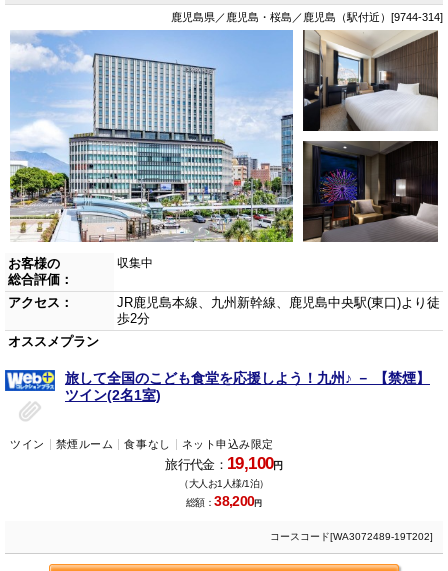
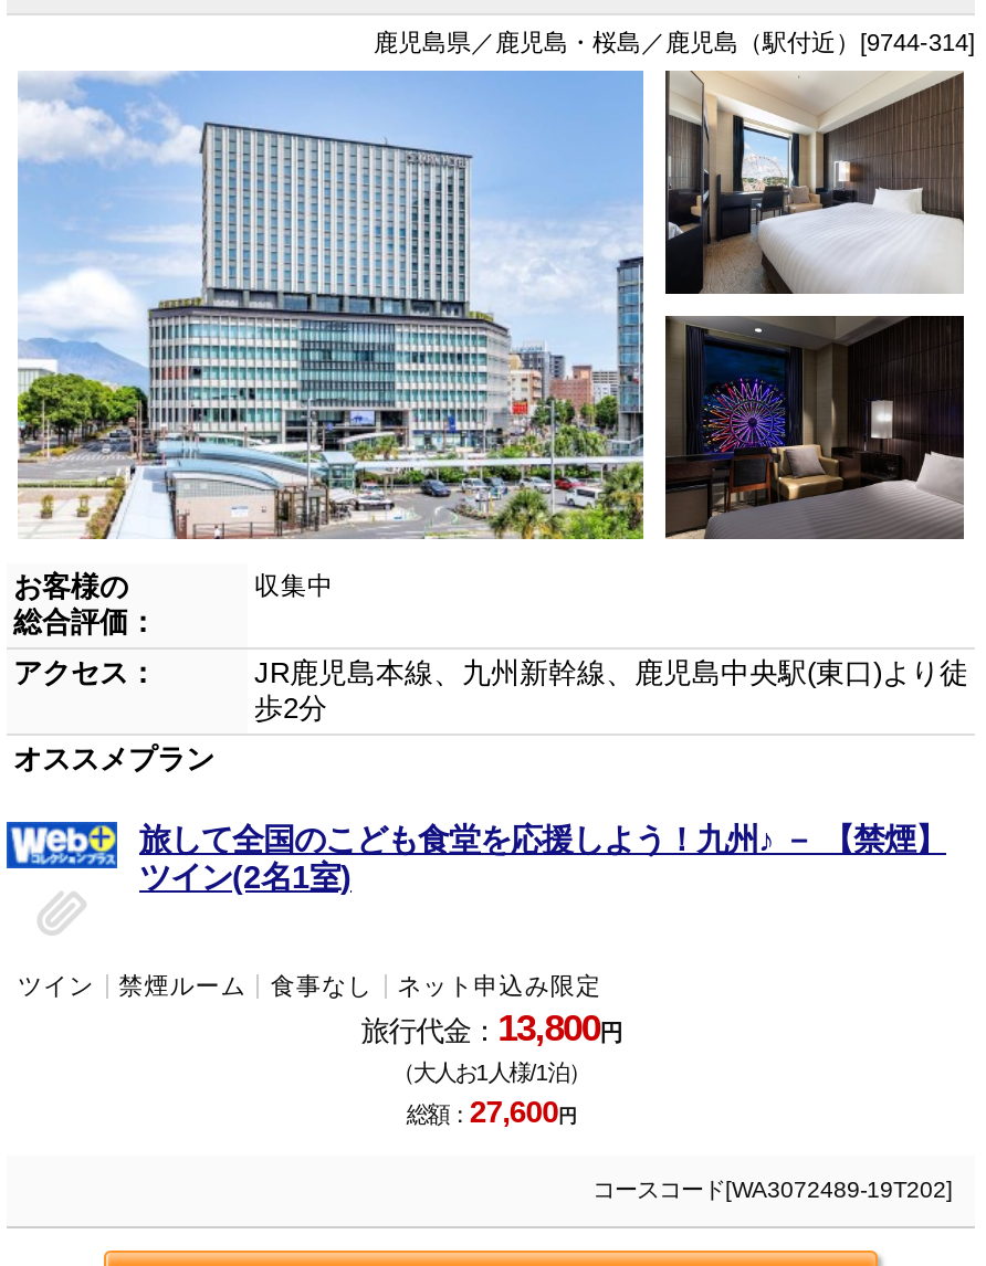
[165,454,283,473] 旅行代金：19,100円 -> [361,1008,620,1050] 旅行代金：13,800円
[186,493,262,509] 総額：38,200円 -> [407,1094,575,1130] 総額：27,600円

